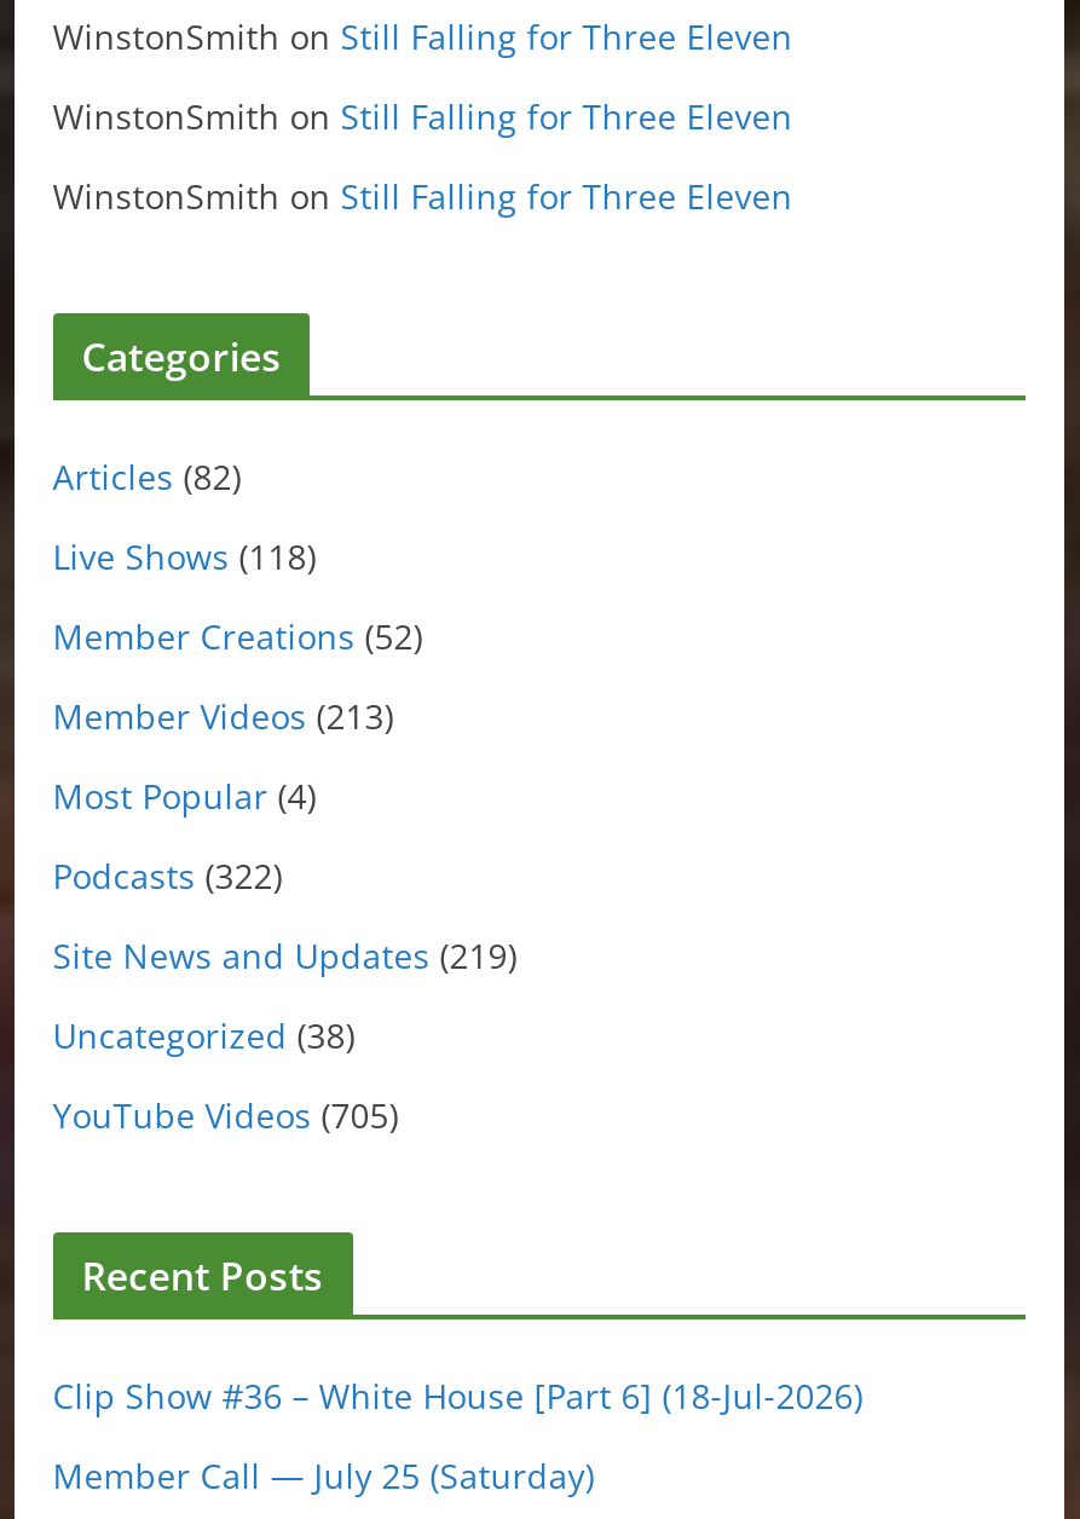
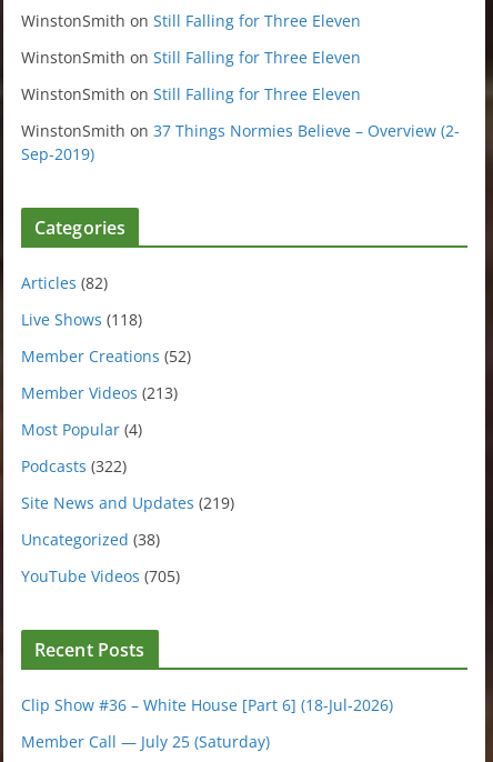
none -> [21,120,459,164] WinstonSmith on 37 Things Normies Believe – Overview (2- | Sep-2019)

